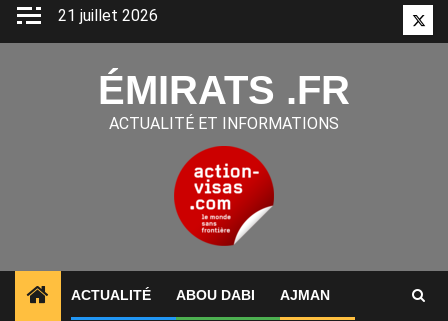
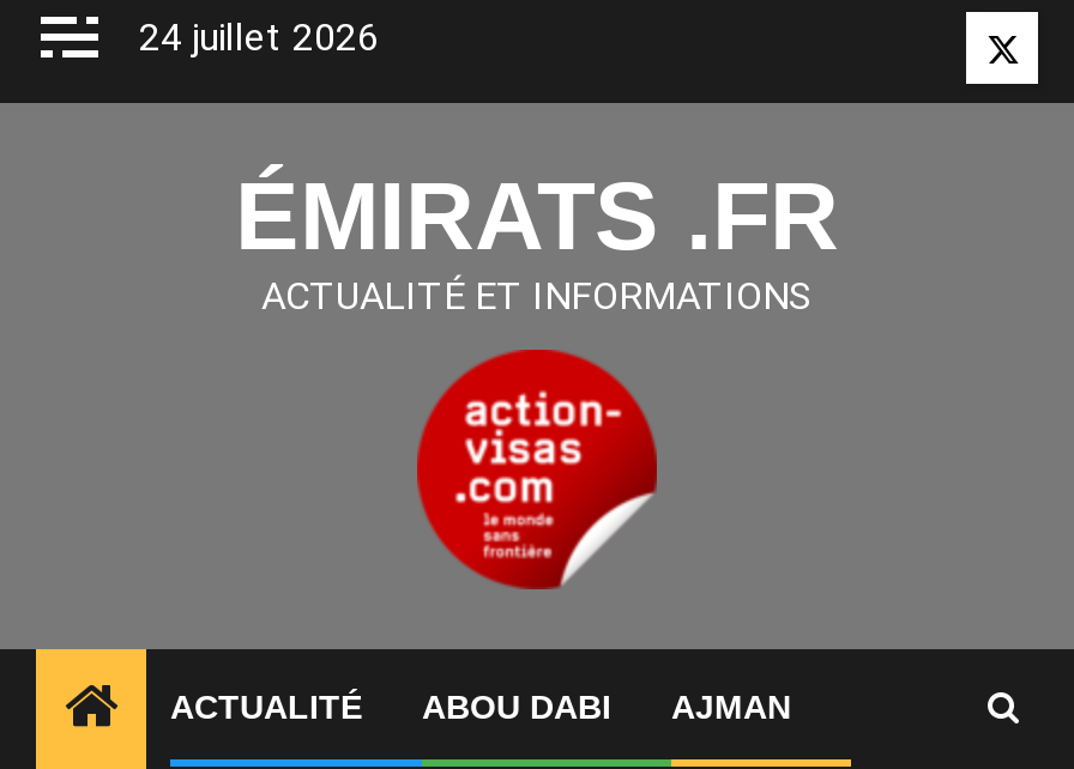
[58,6,158,25] 21 juillet 2026 -> [139,14,379,60] 24 juillet 2026

